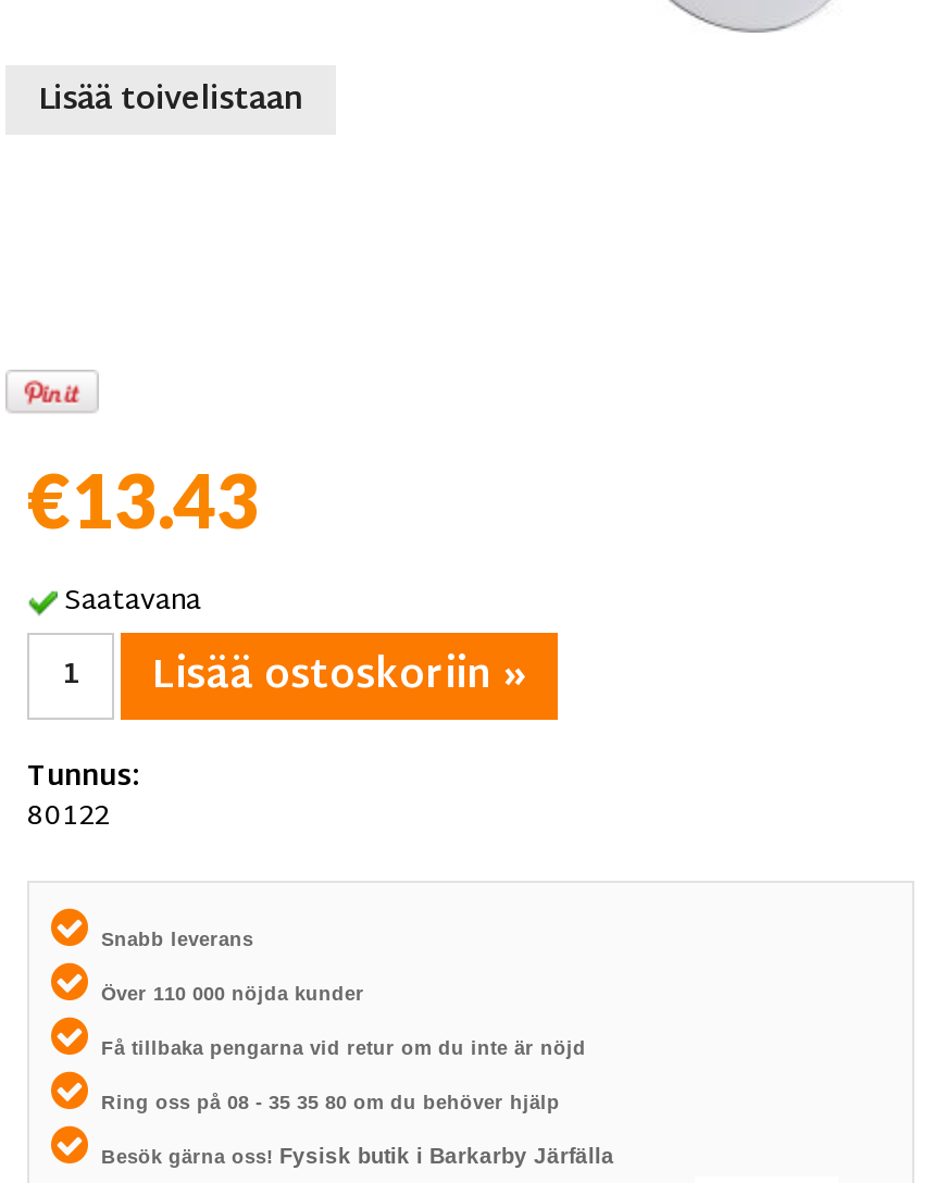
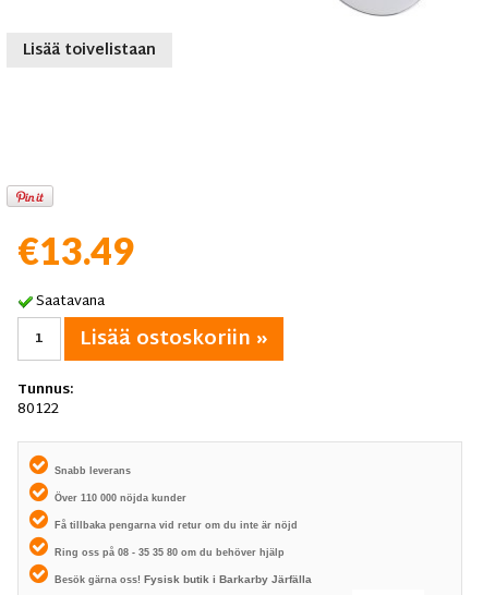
[27,454,260,544] €13.43 -> [17,228,134,272] €13.49

